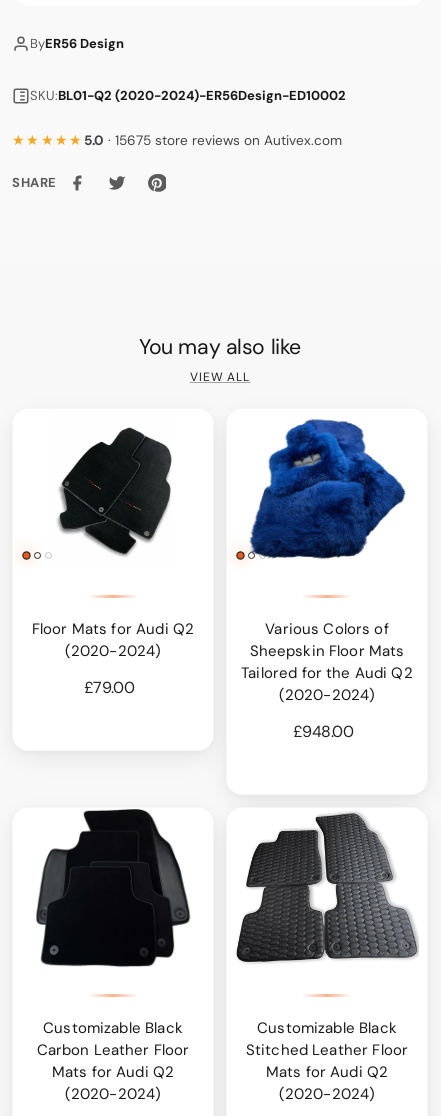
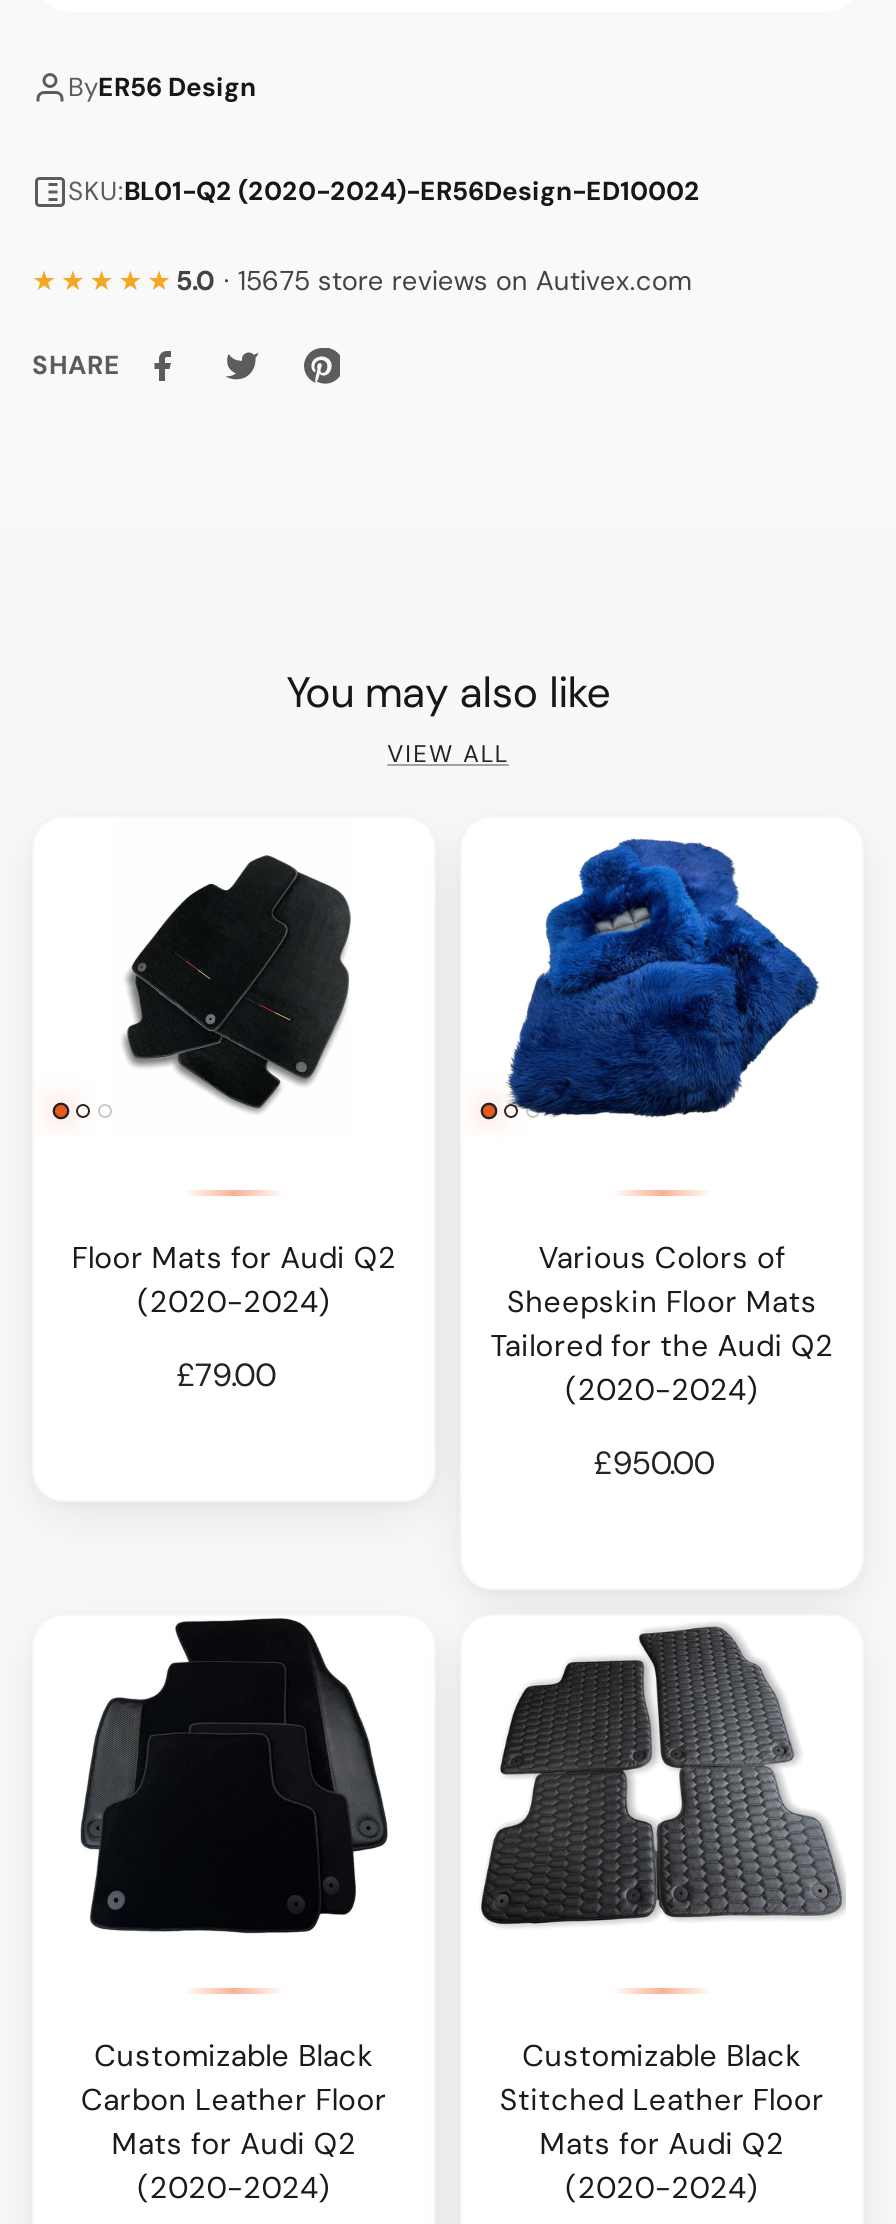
[293,721,353,742] £948.00 -> [593,1443,715,1485] £950.00

